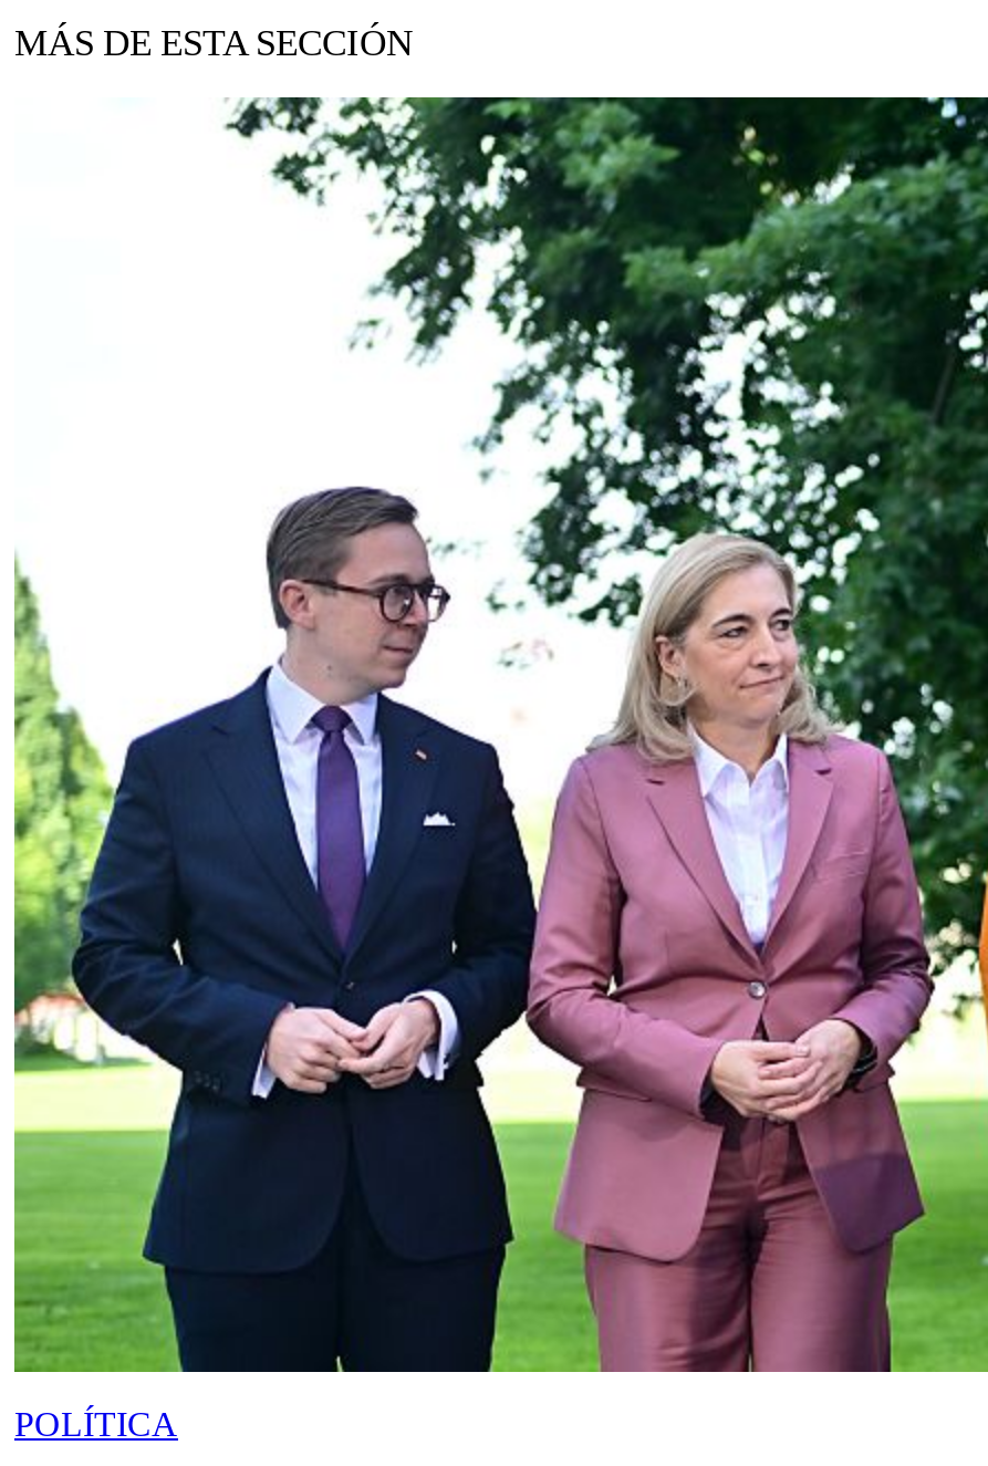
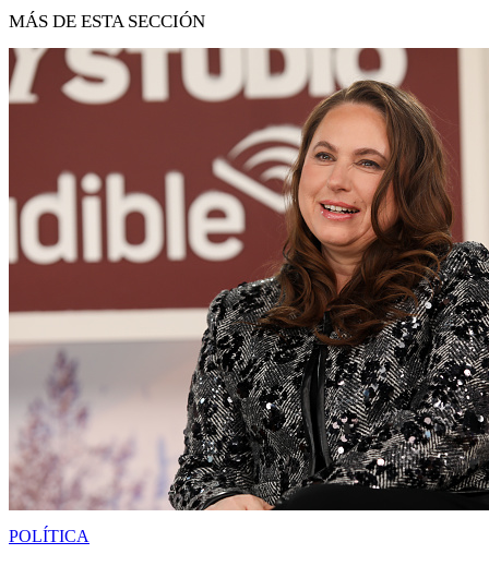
[12,95,981,1374] [image] -> [8,47,486,511] [image]

